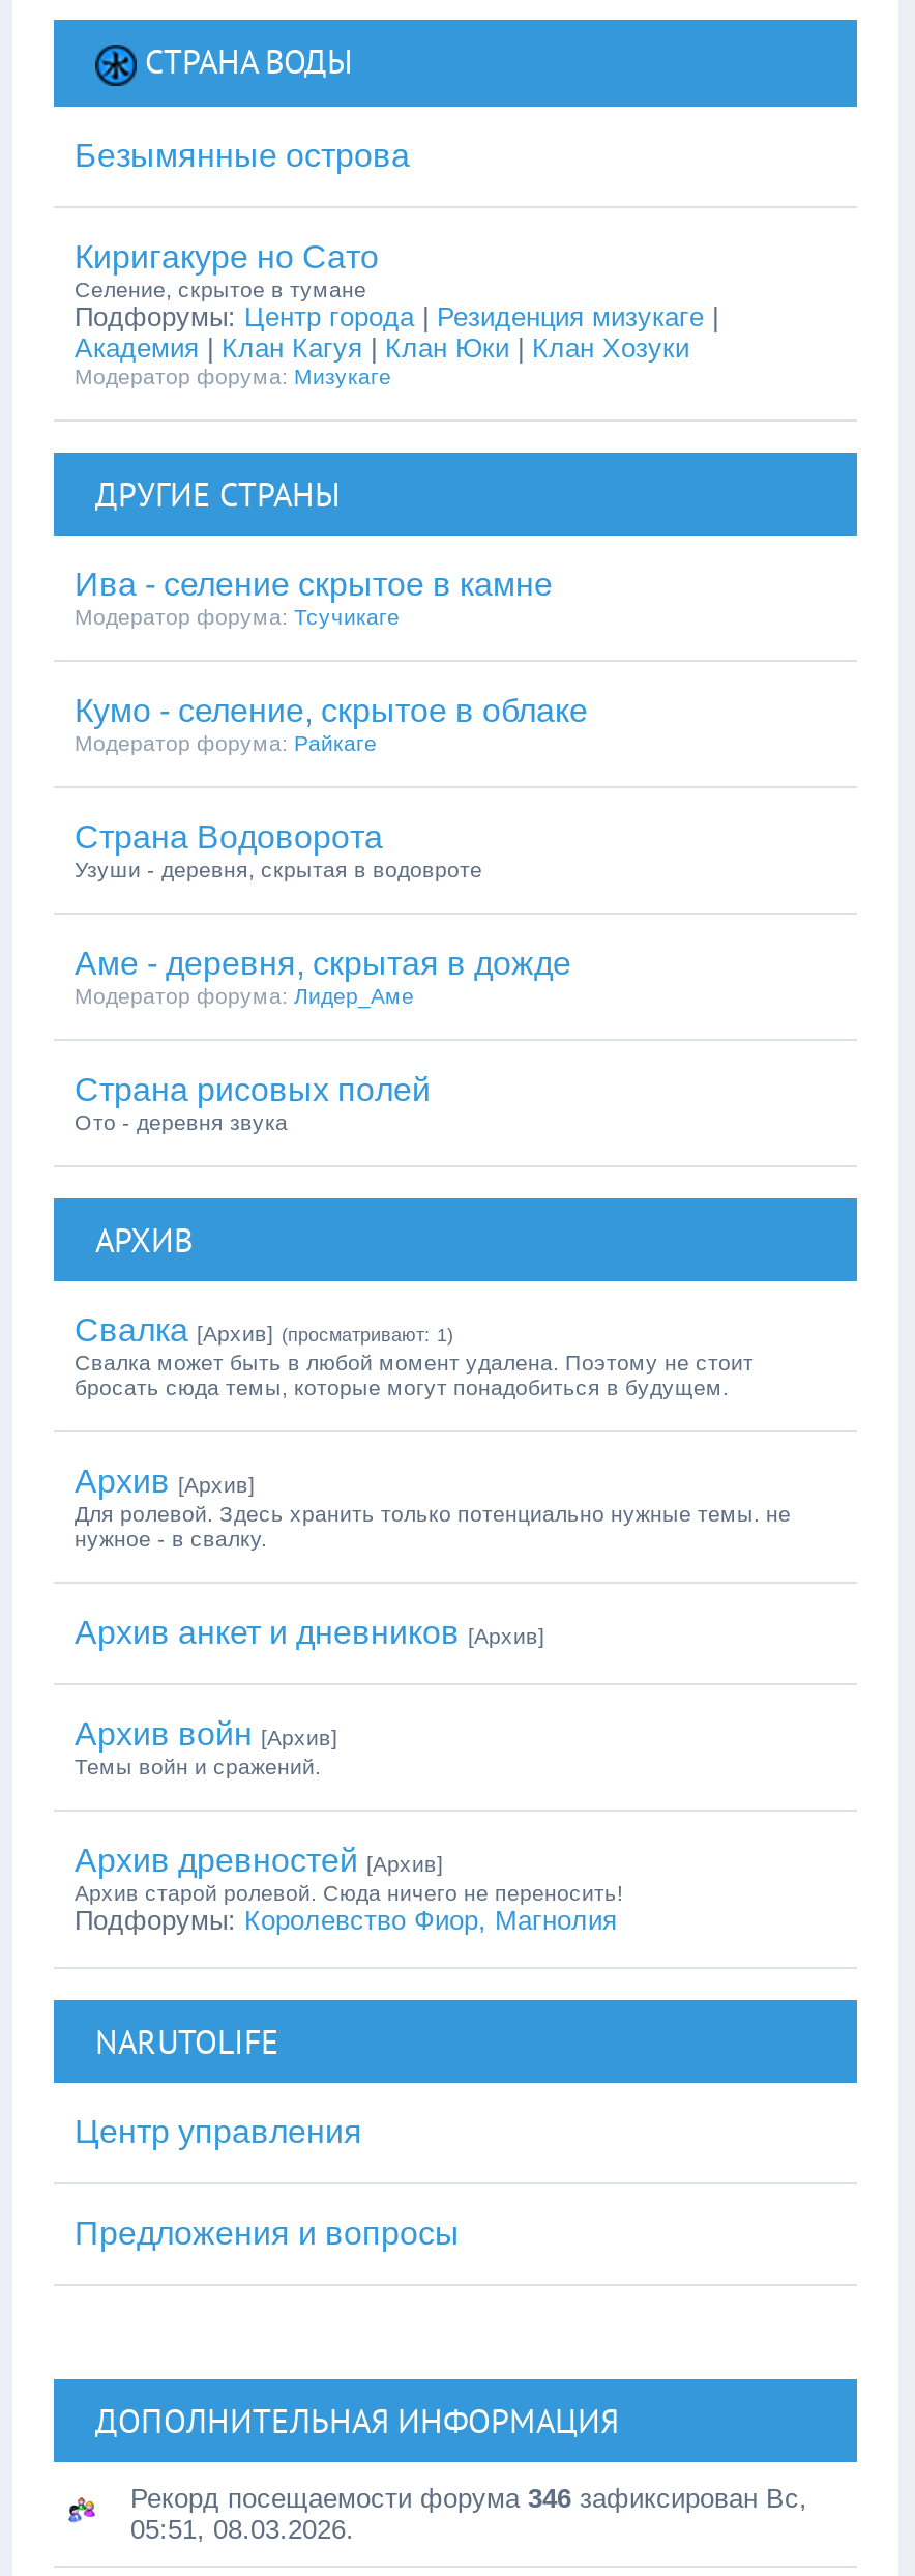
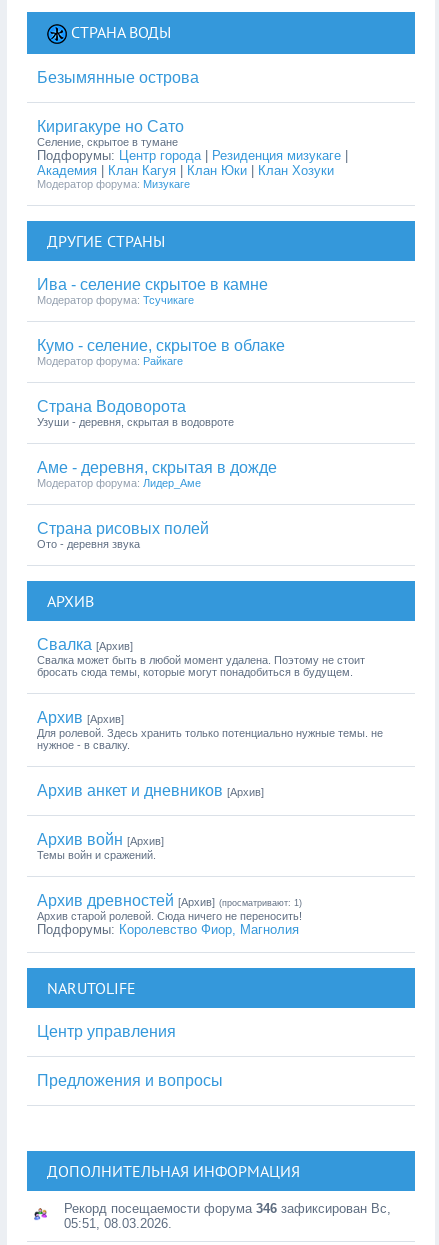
[75,1312,453,1348] Свалка [Архив] (просматривают: 1) -> [37,636,133,653] Свалка [Архив]
[75,1843,443,1878] Архив древностей [Архив] -> [37,892,302,909] Архив древностей [Архив] (просматривают: 1)

